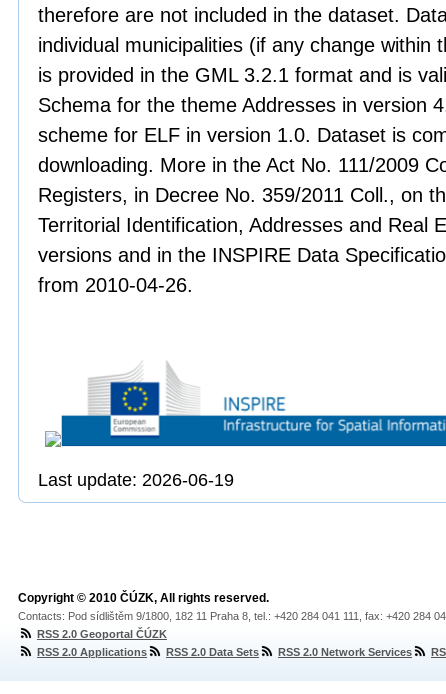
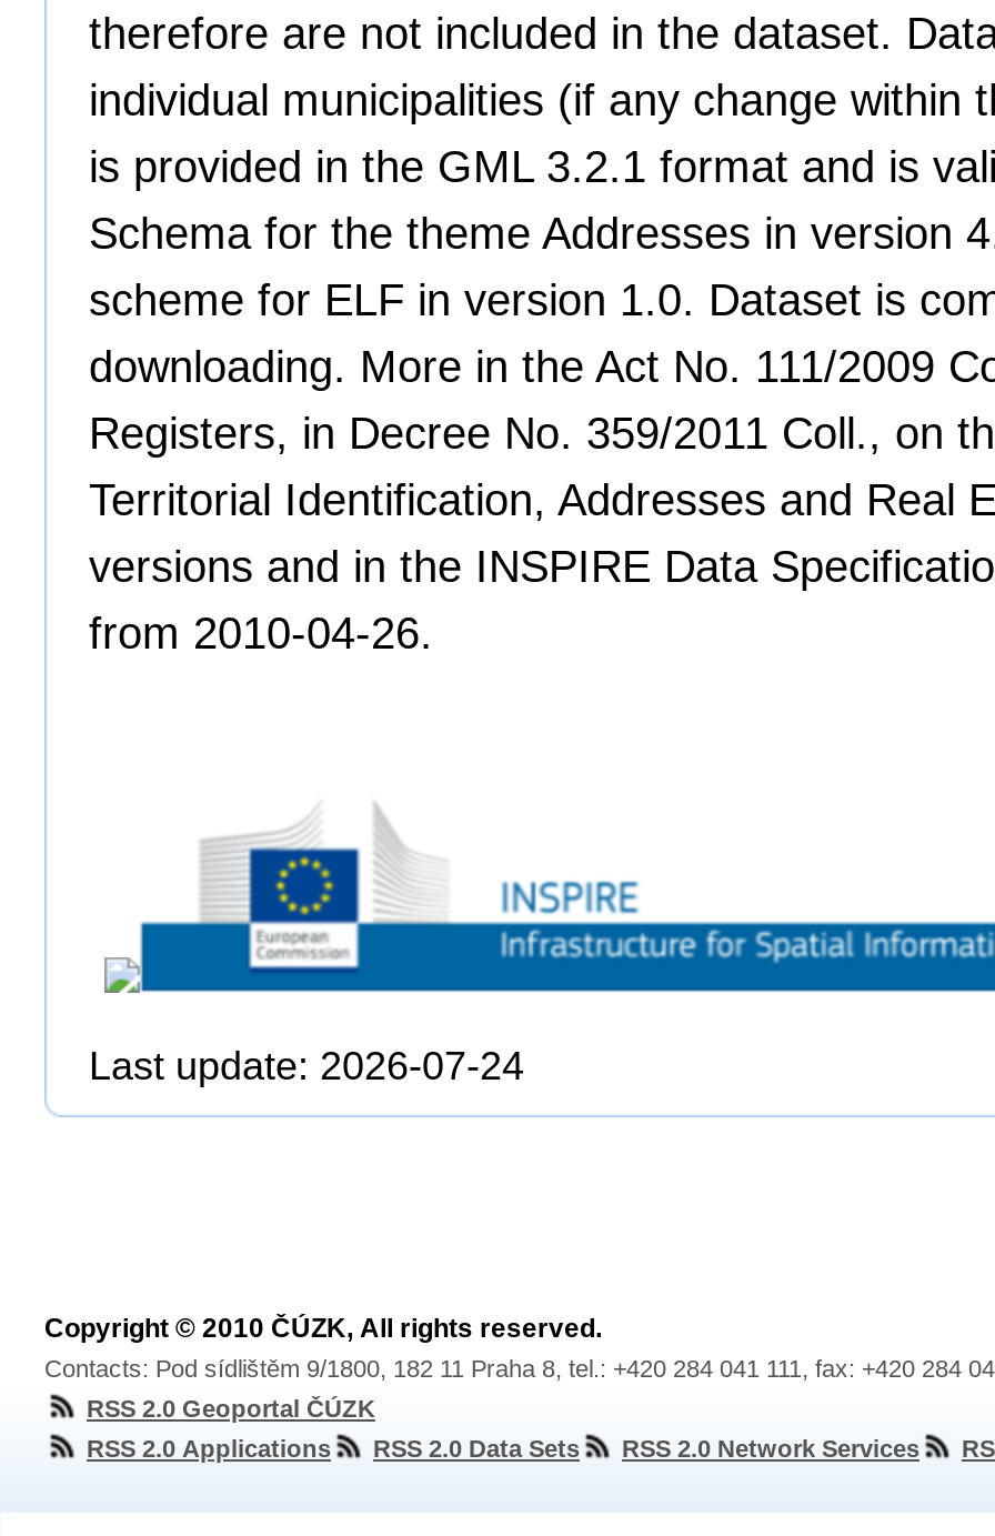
[38,470,234,490] Last update: 2026-06-19 -> [89,1044,524,1088] Last update: 2026-07-24

